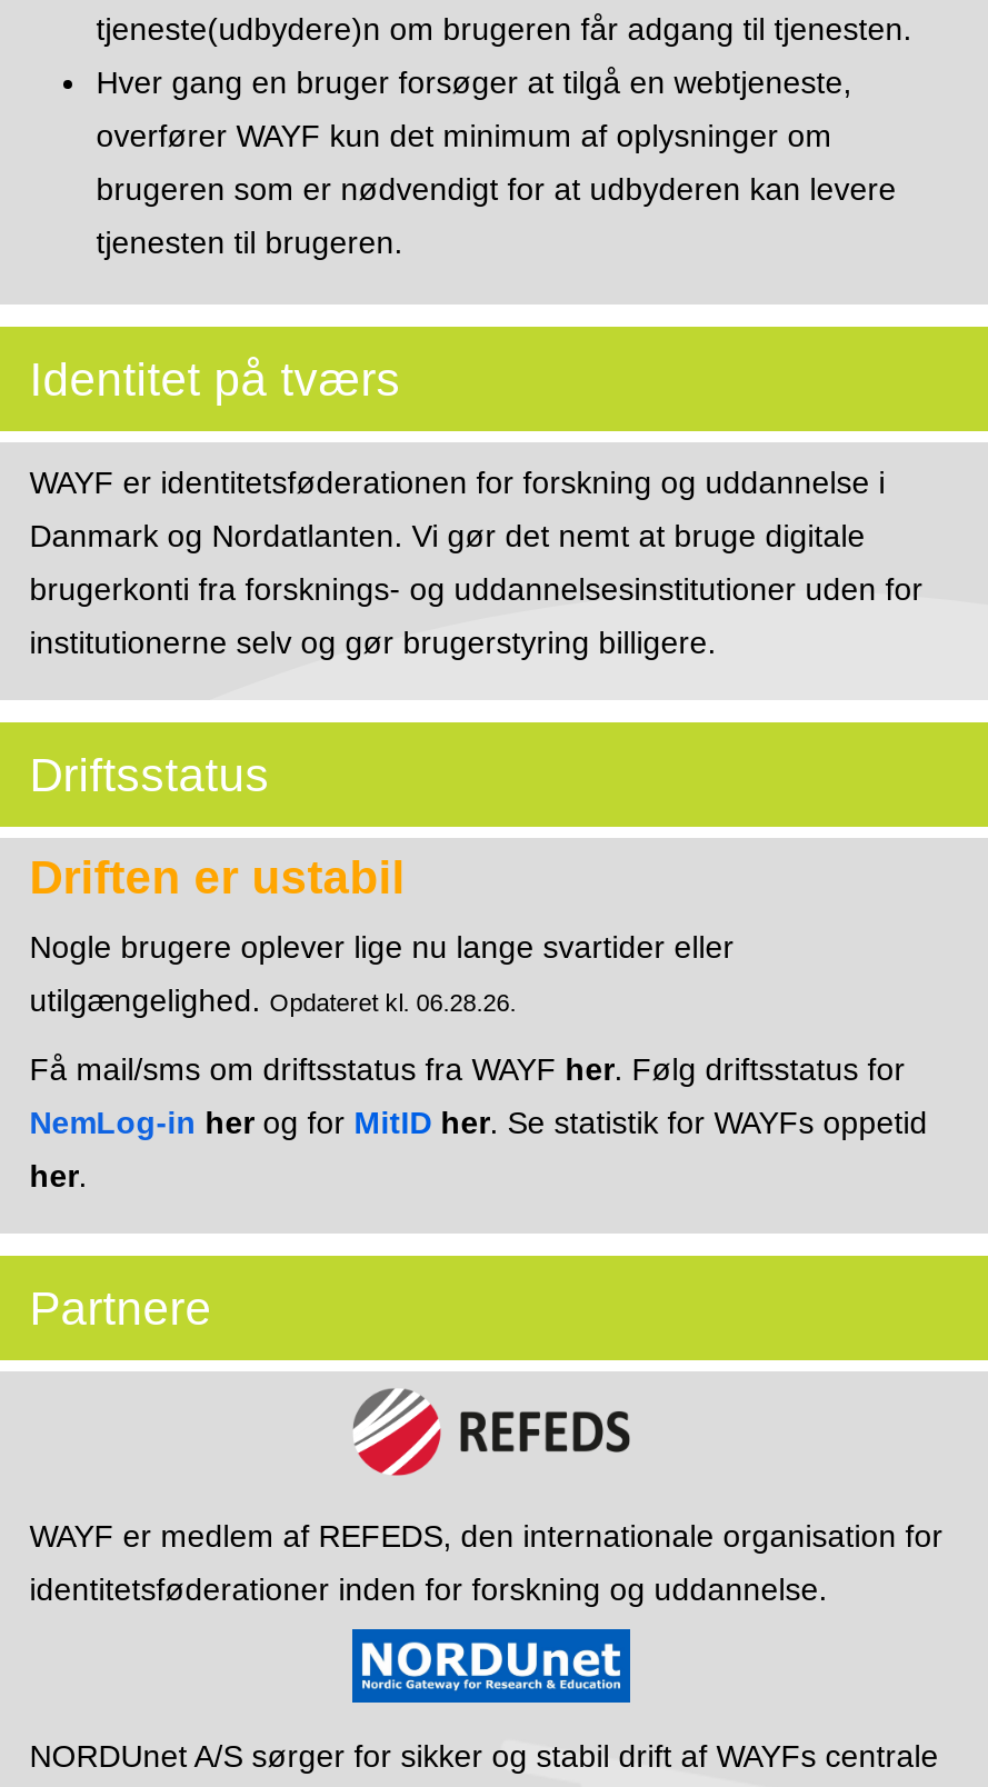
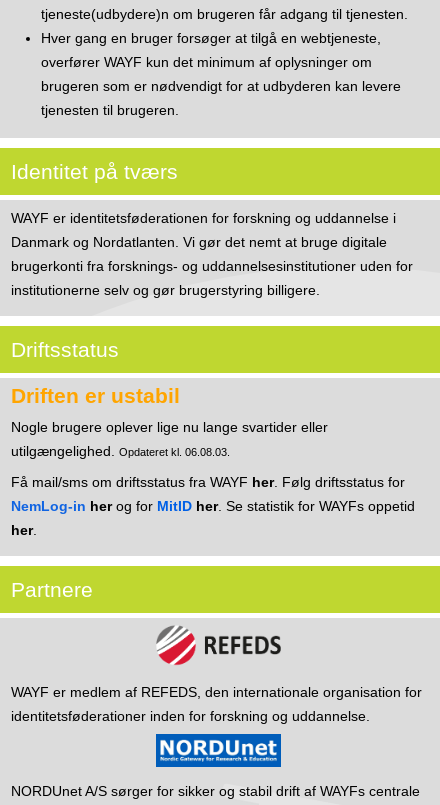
[30,983,516,1018] utilgængelighed. Opdateret kl. 06.28.26. -> [11,443,230,459] utilgængelighed. Opdateret kl. 06.08.03.

